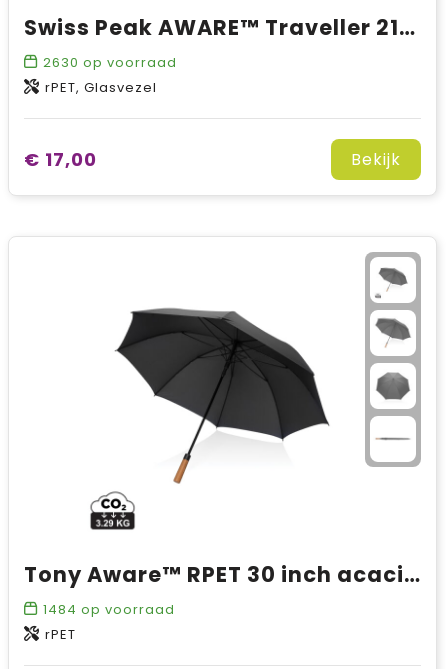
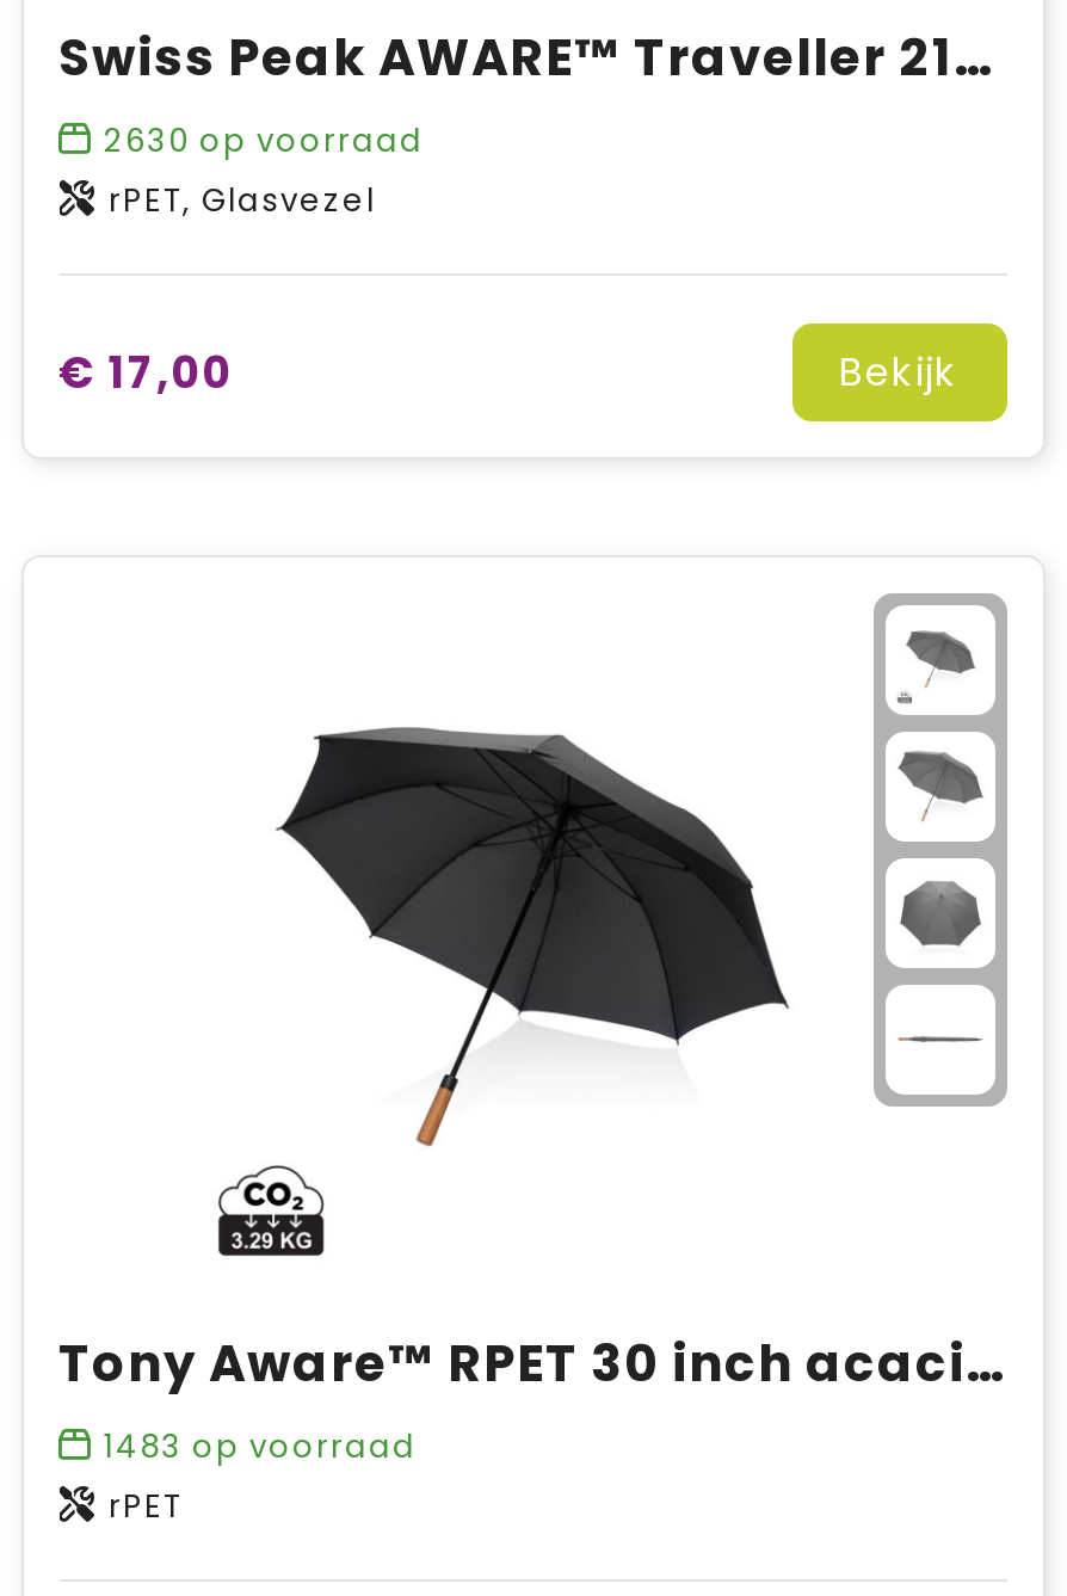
[42,600,174,619] 1484 op voorraad -> [104,1424,417,1469] 1483 op voorraad

